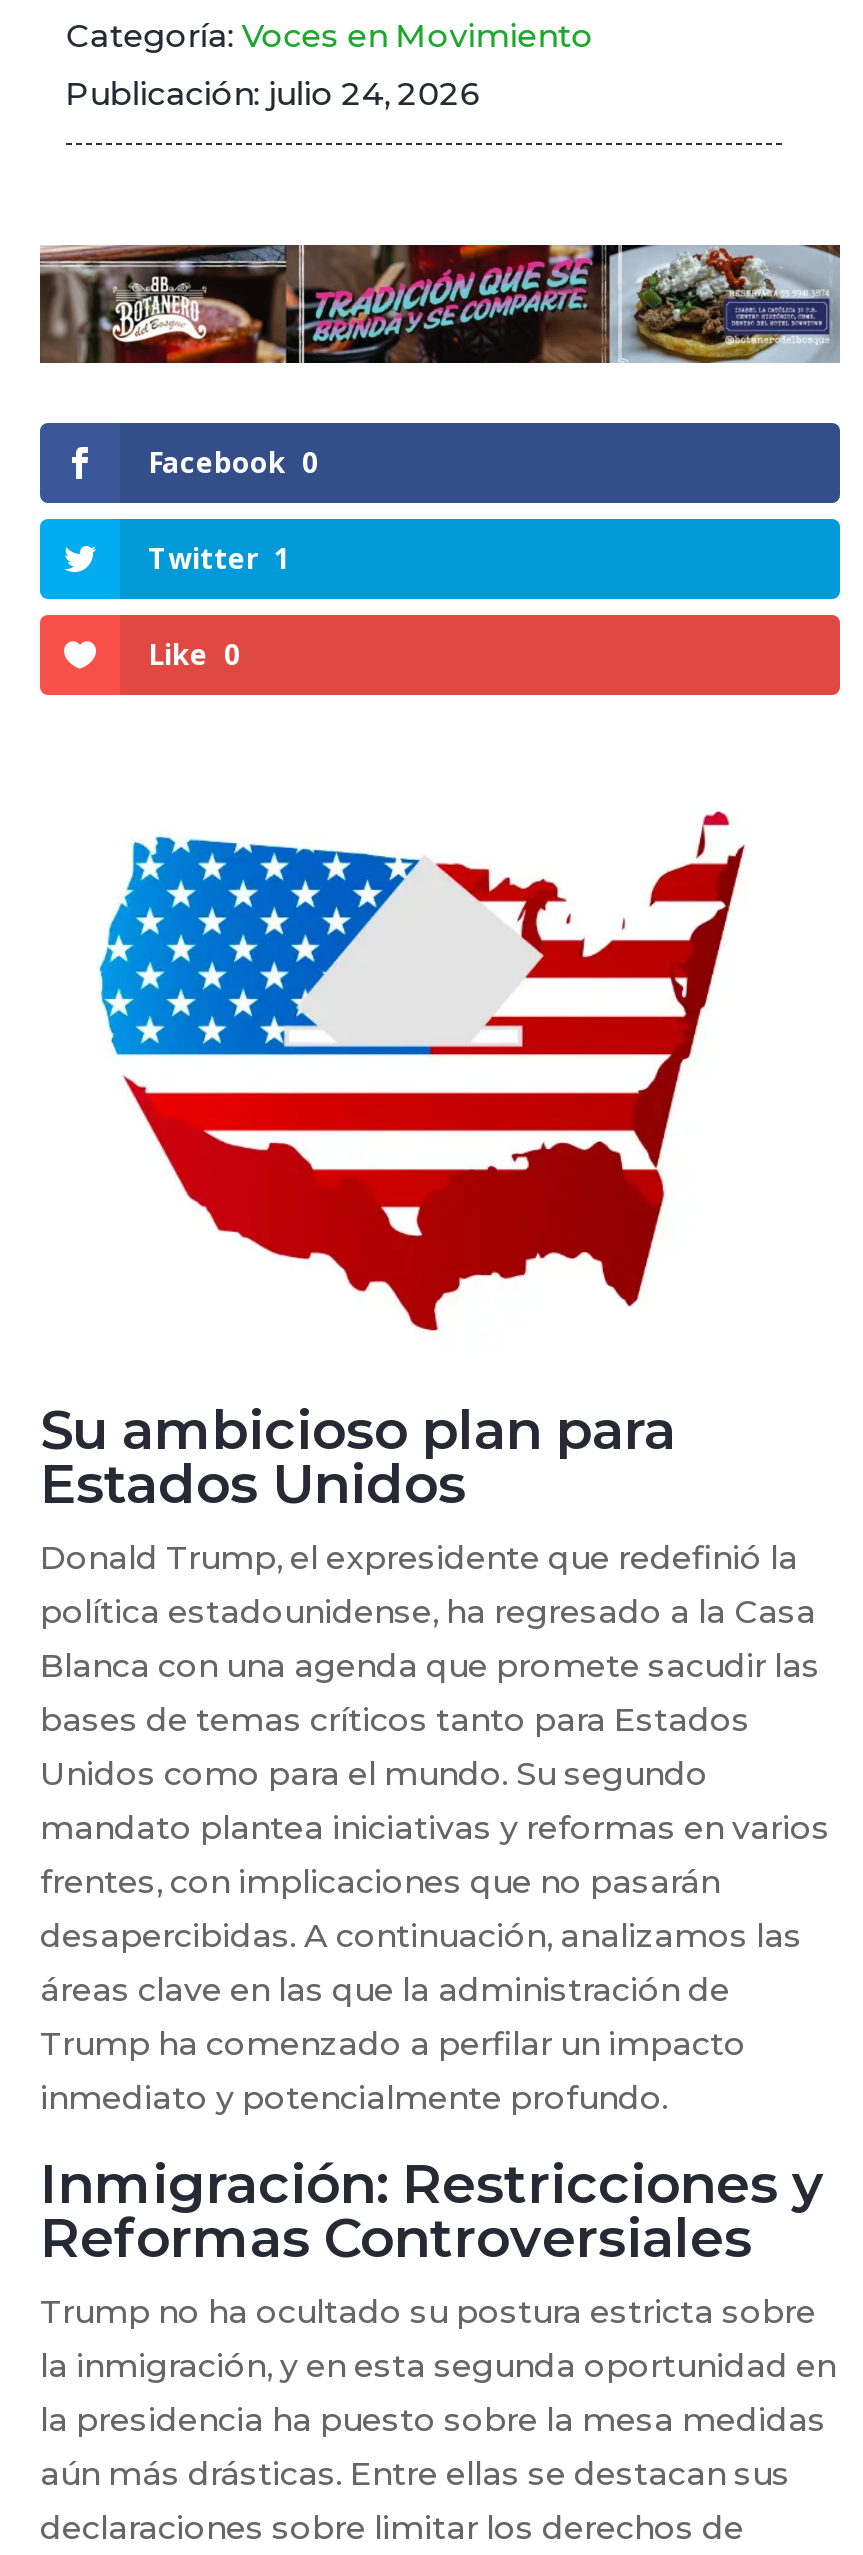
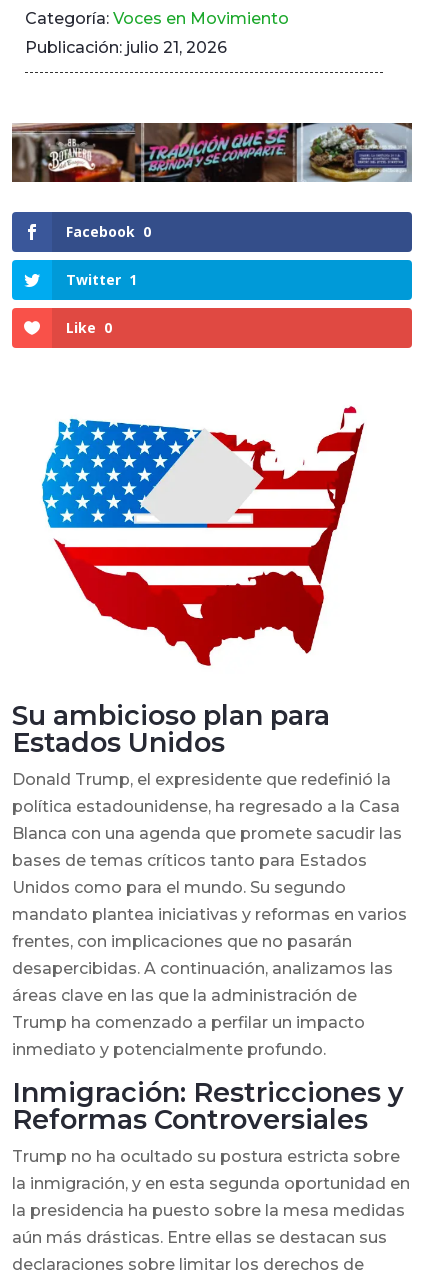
[66,75,480,113] Publicación: julio 24, 2026 -> [25,38,227,57] Publicación: julio 21, 2026

